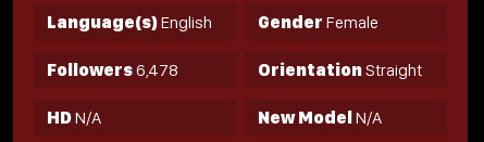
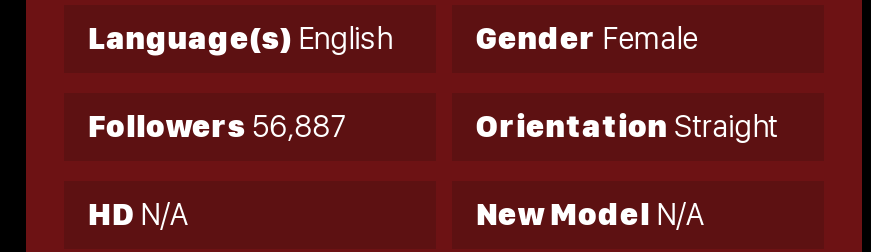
[47,60,178,80] Followers 6,478 -> [88,107,348,145] Followers 56,887

